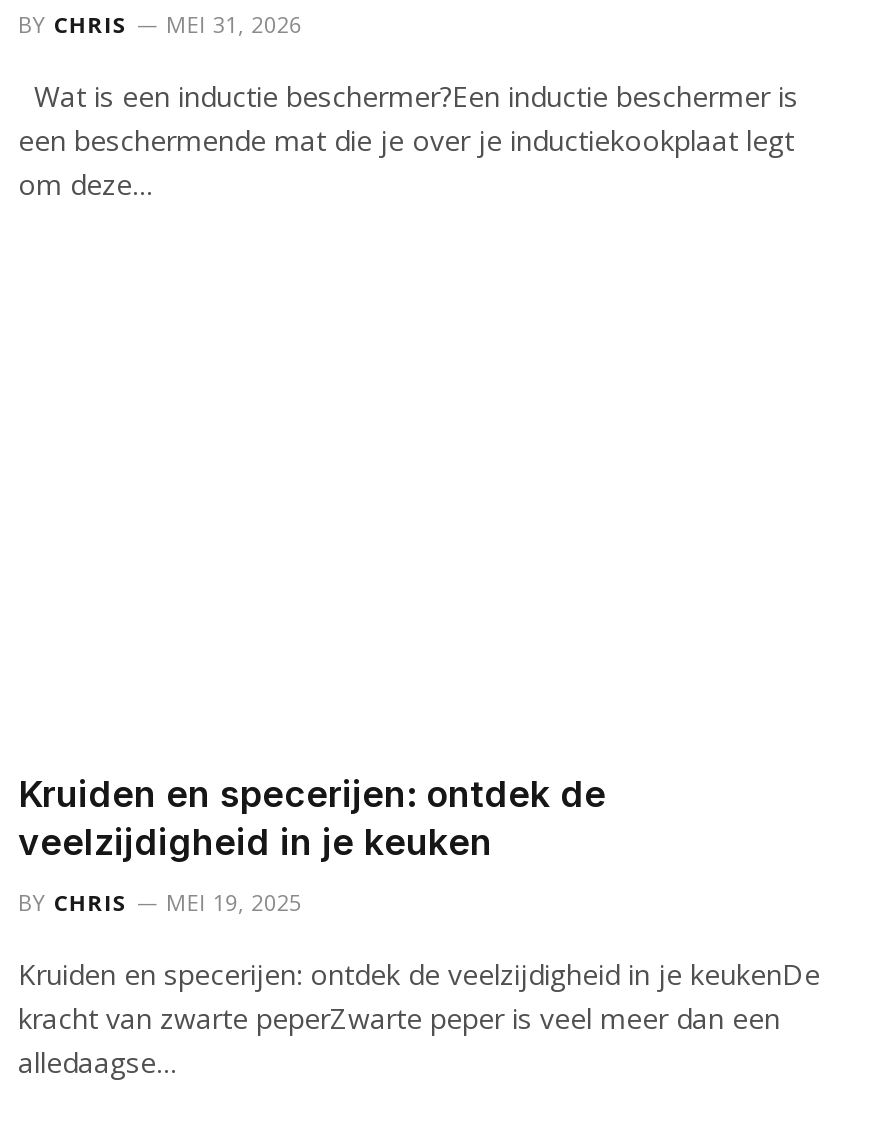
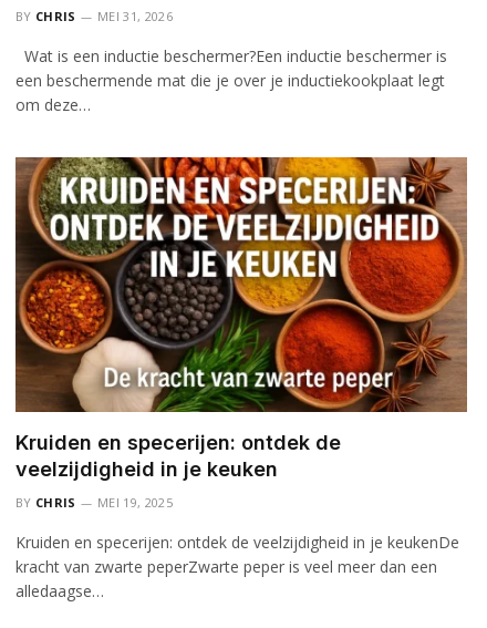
none -> [14,156,468,413] [image]

